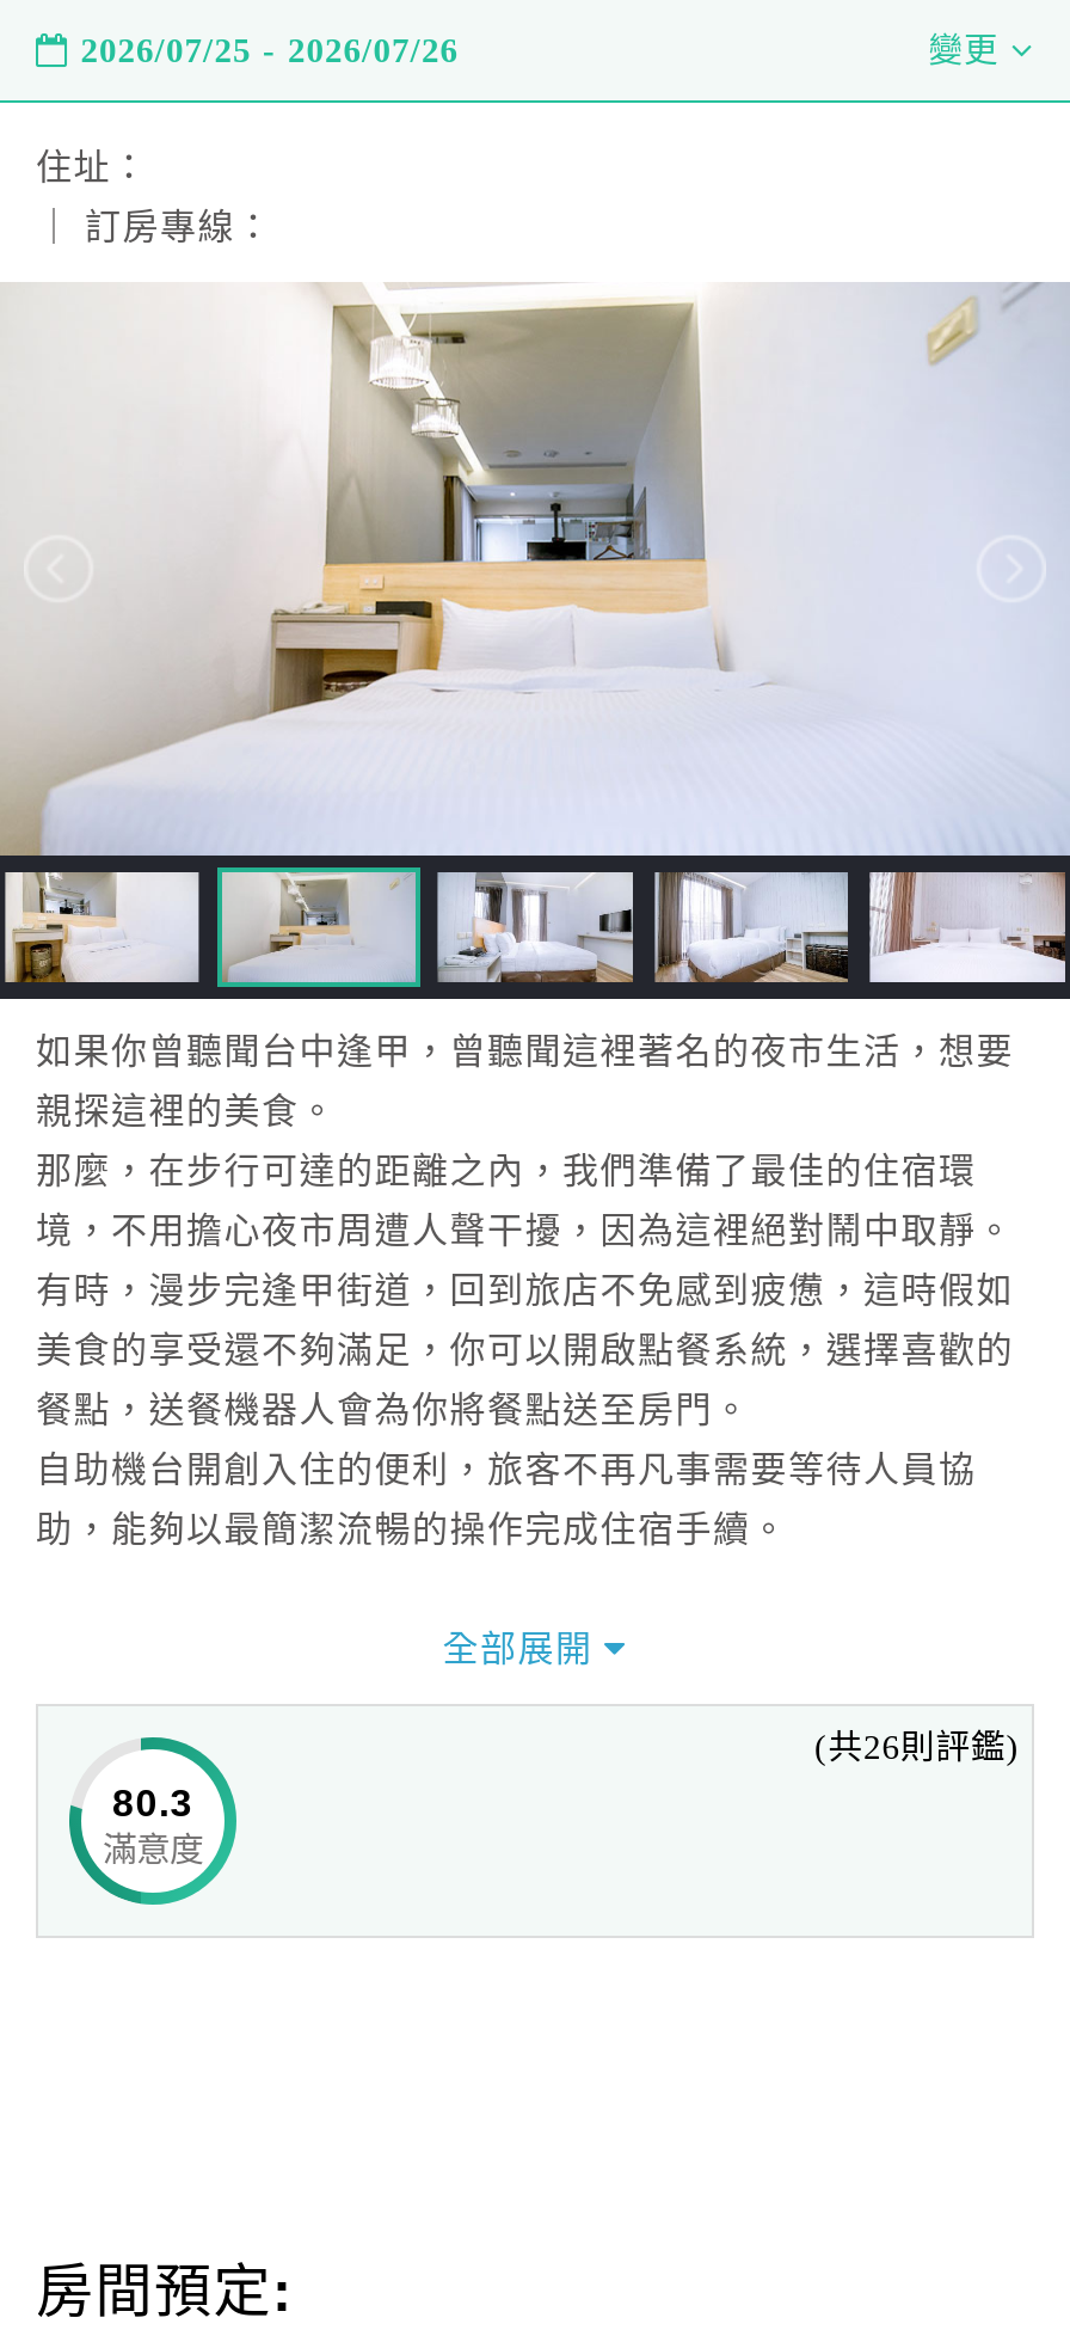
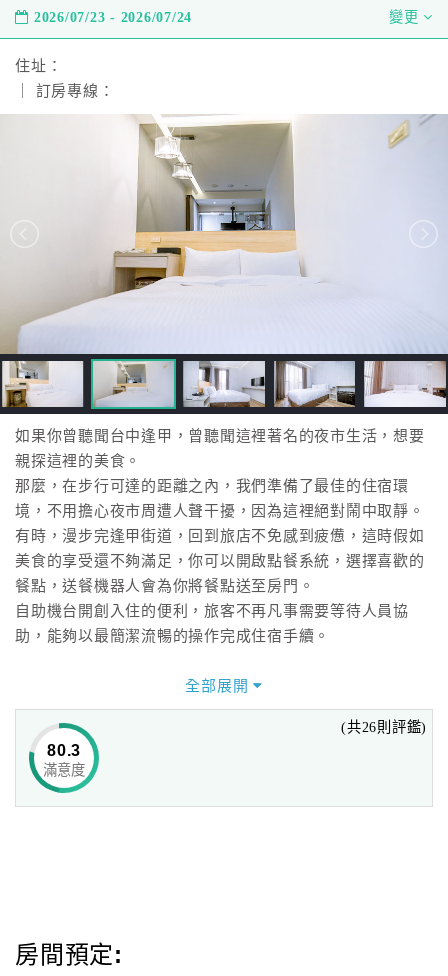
[81,31,459,69] 2026/07/25 - 2026/07/26 -> [34,9,192,25] 2026/07/23 - 2026/07/24

